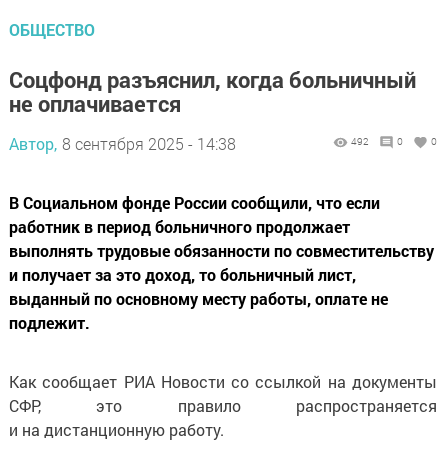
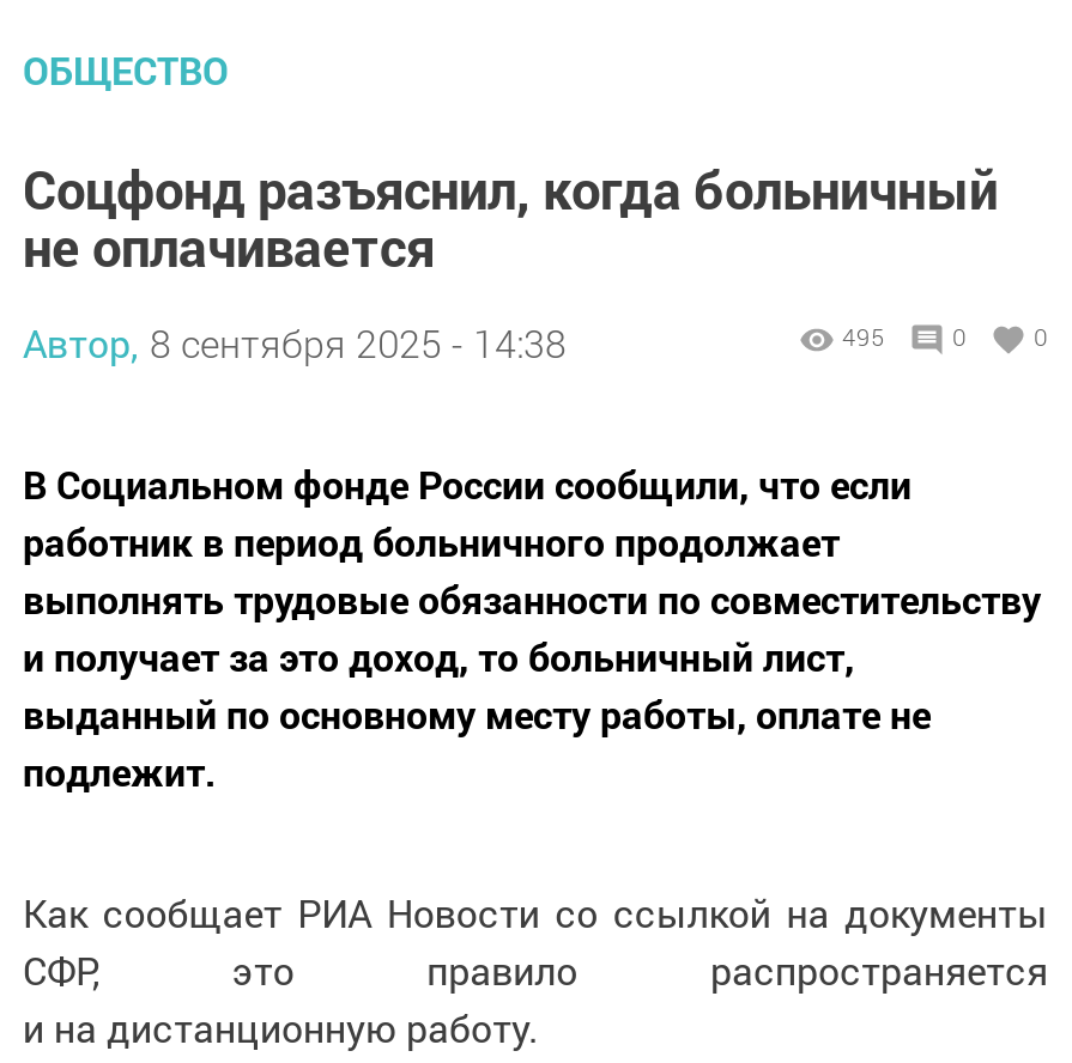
[351,135,369,148] 492 -> [842,323,885,354] 495

